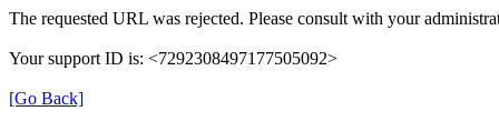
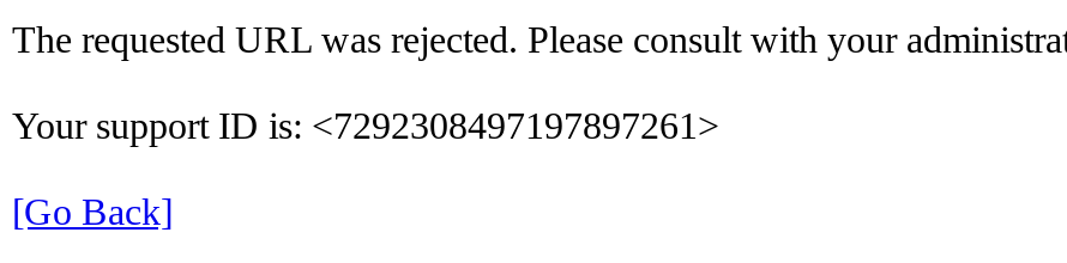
[9,49,337,68] Your support ID is: <7292308497177505092> -> [12,105,719,146] Your support ID is: <7292308497197897261>

